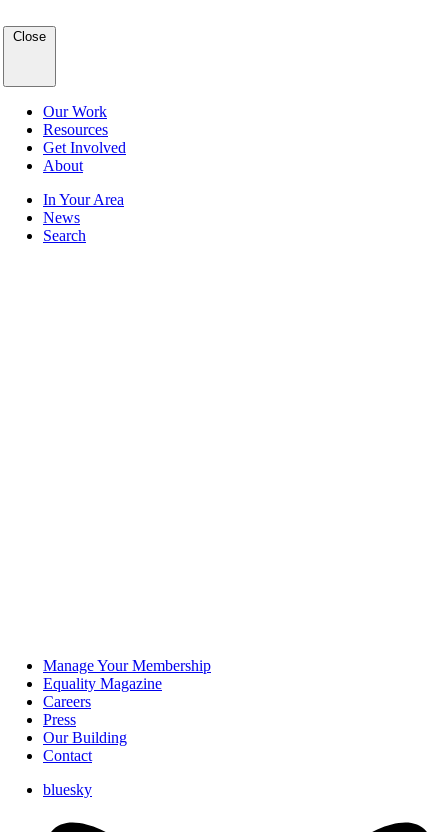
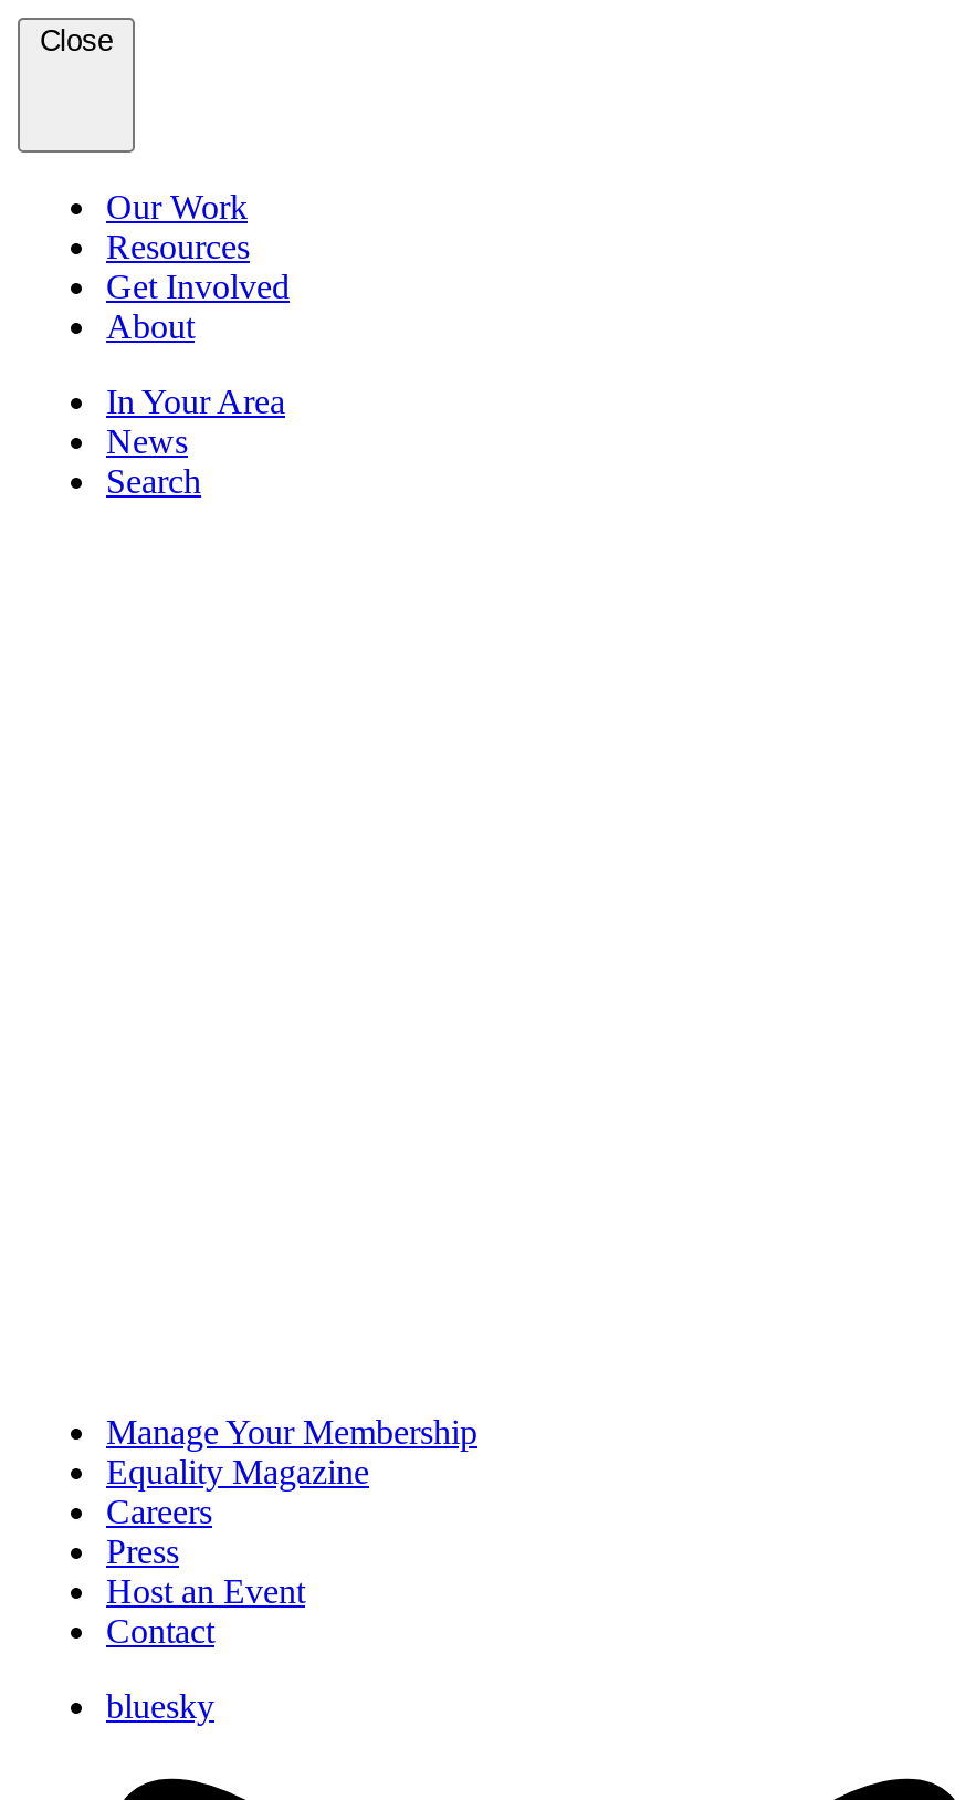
[43,729,127,746] Our Building -> [106,1573,305,1610] Host an Event

